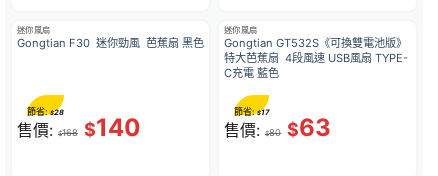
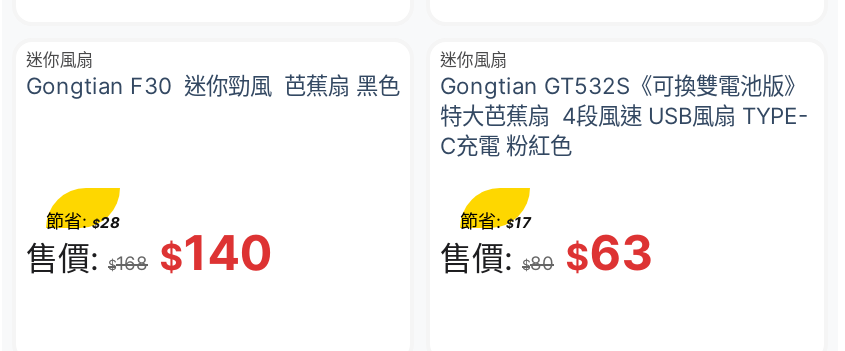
[224,66,279,80] C充電 藍色 -> [440,131,572,159] C充電 粉紅色

